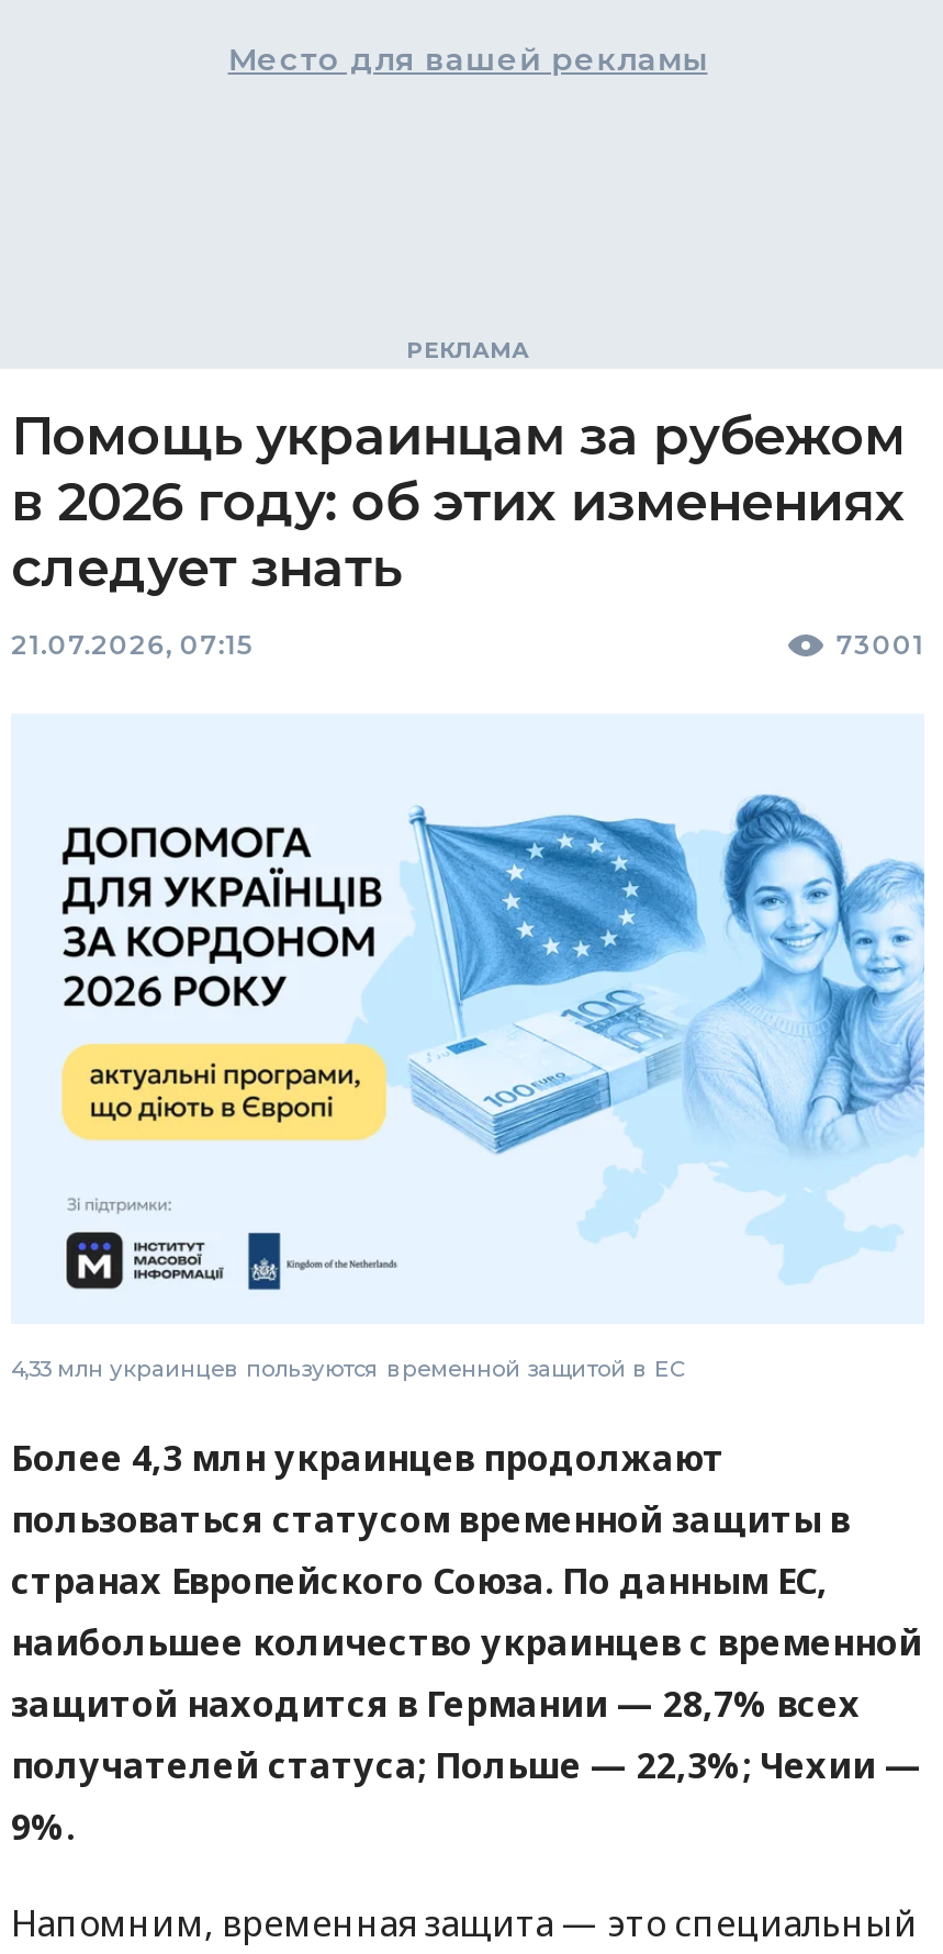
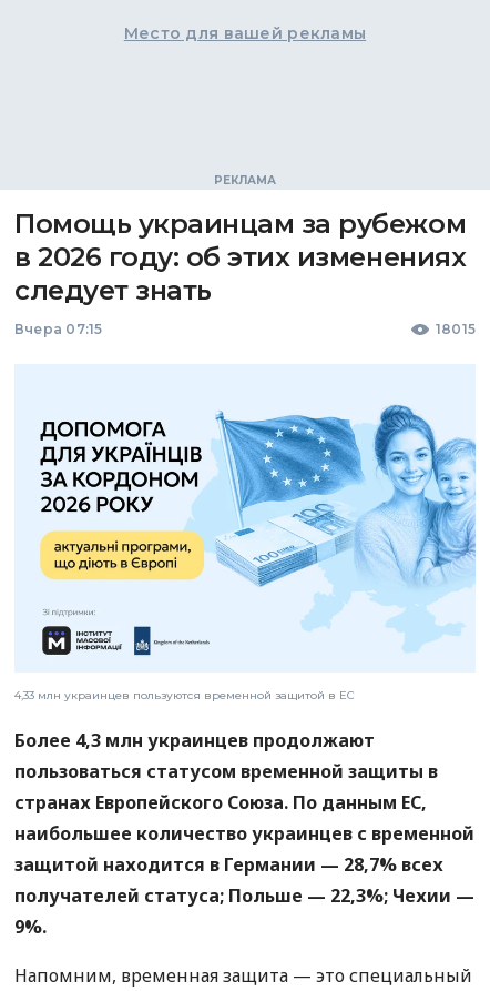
[11,629,924,662] 21.07.2026, 07:15 | 73001 -> [14,321,476,338] Вчера 07:15 | 18015

